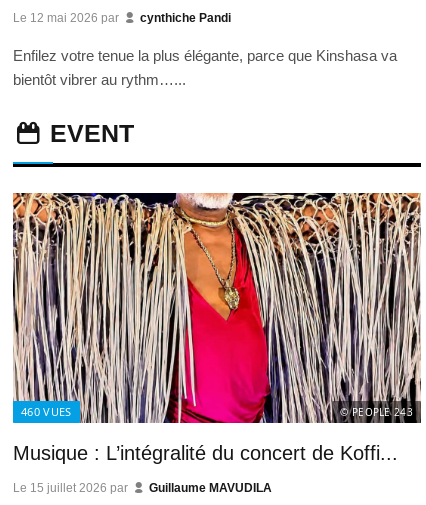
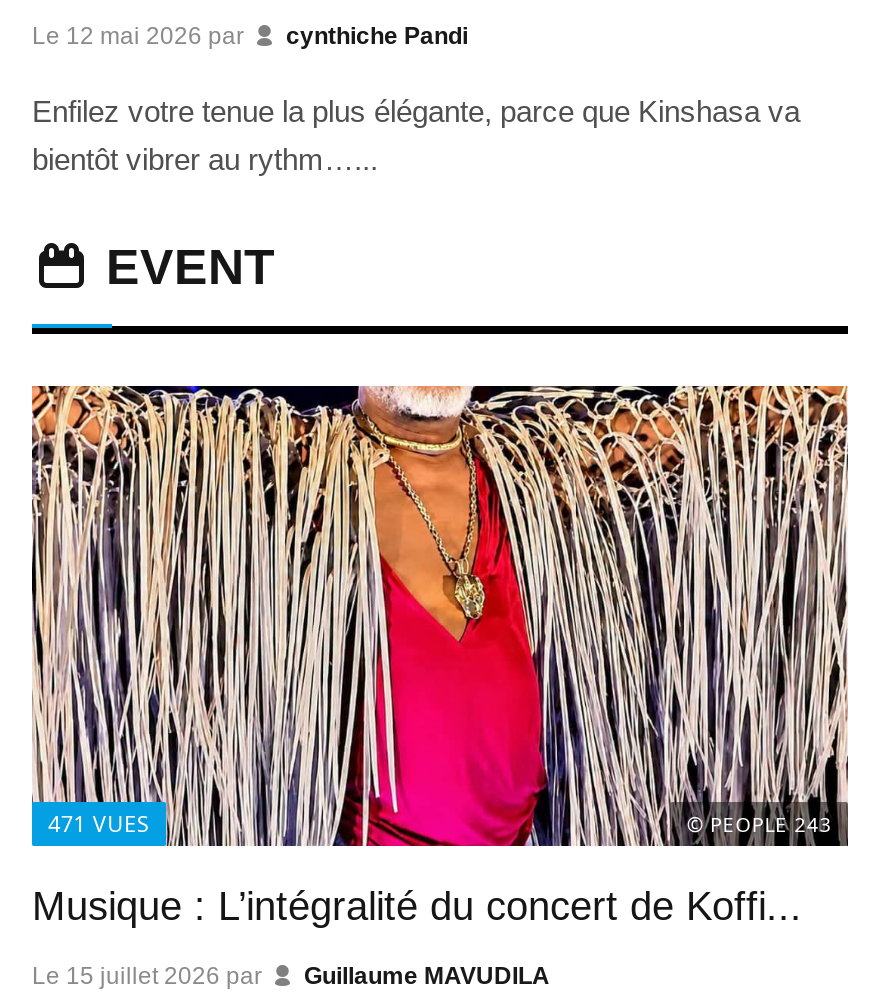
[21,403,72,418] 460 VUES -> [48,807,149,837] 471 VUES

